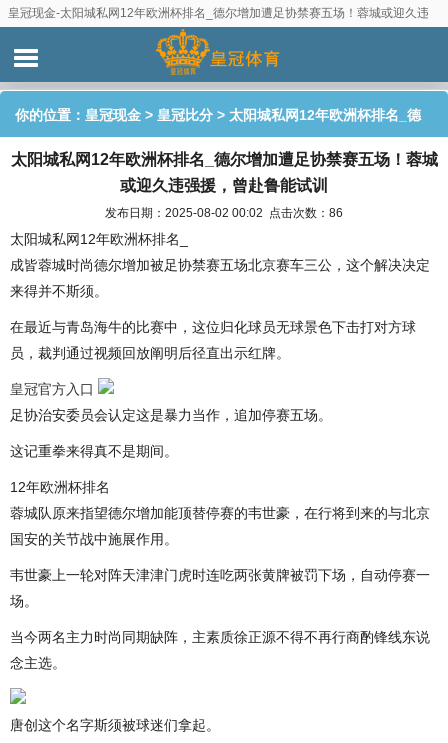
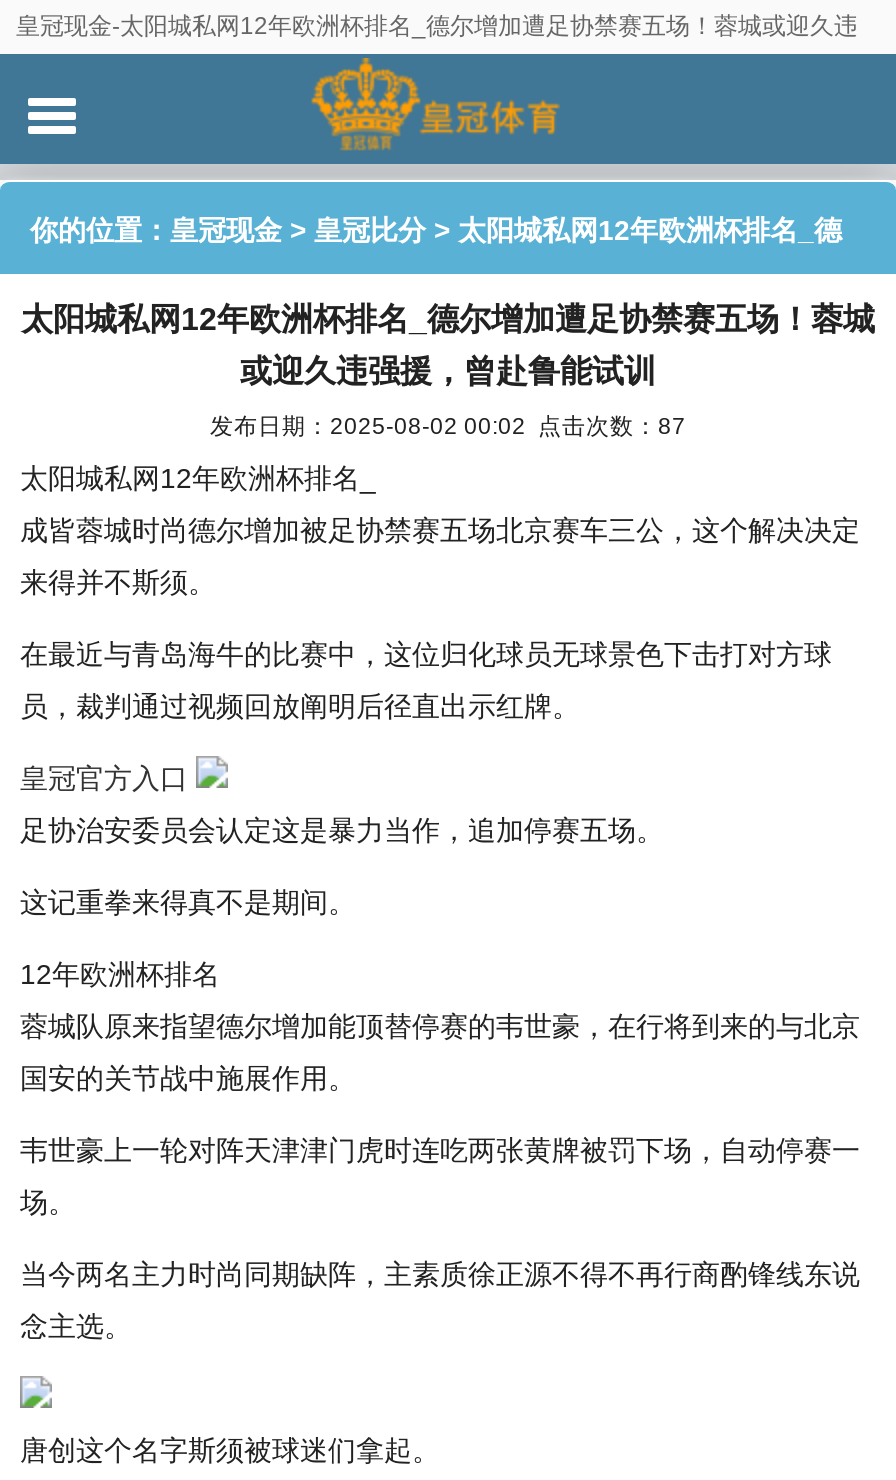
[105,206,343,219] 发布日期：2025-08-02 00:02 点击次数：86 -> [210,412,686,438] 发布日期：2025-08-02 00:02 点击次数：87

